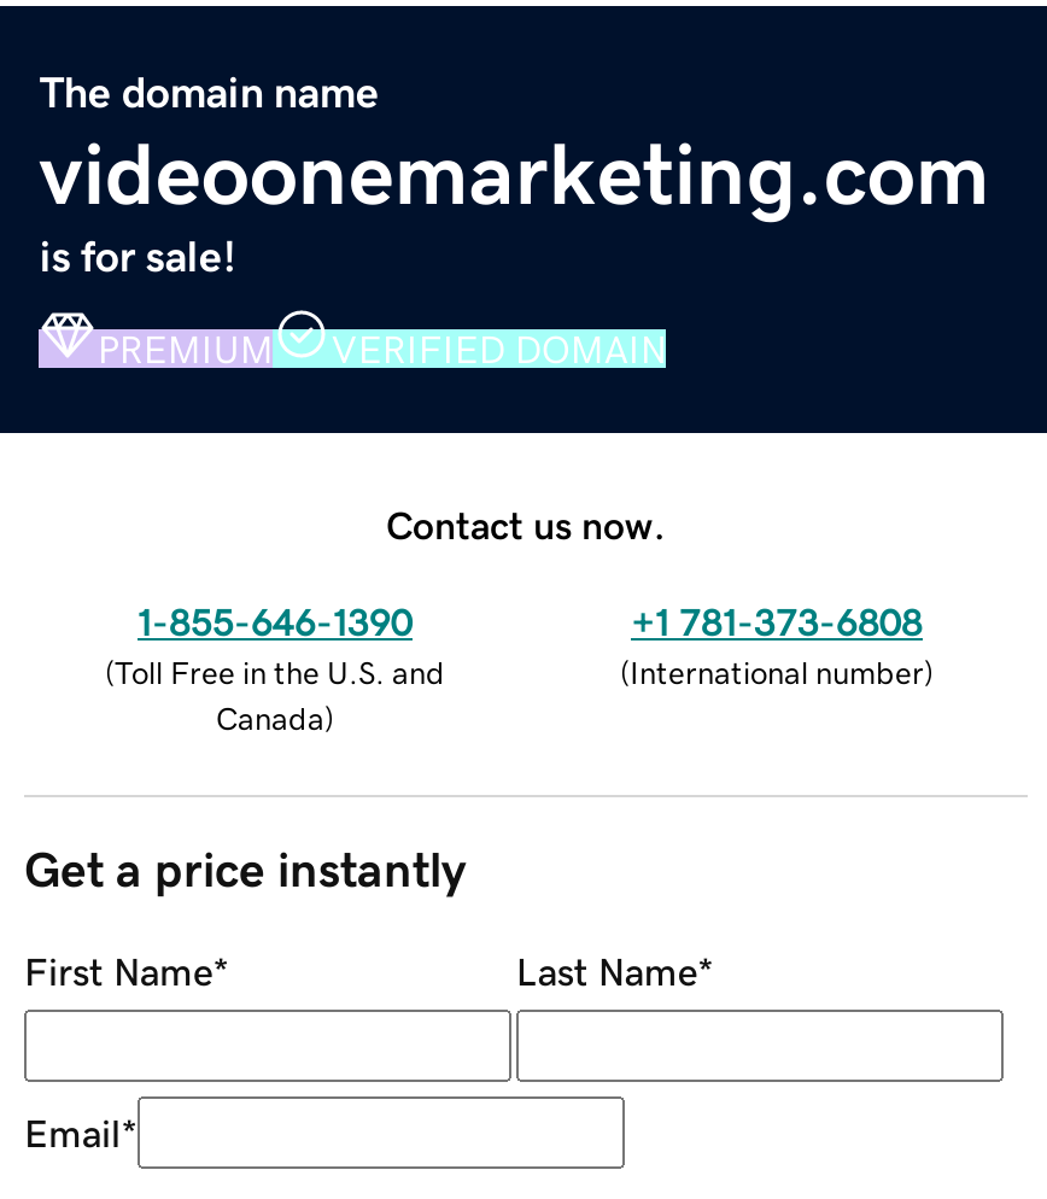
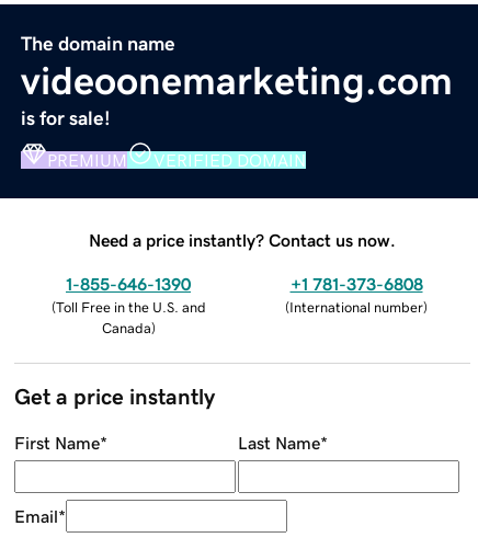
[386,504,666,543] Contact us now. -> [89,231,396,248] Need a price instantly? Contact us now.

